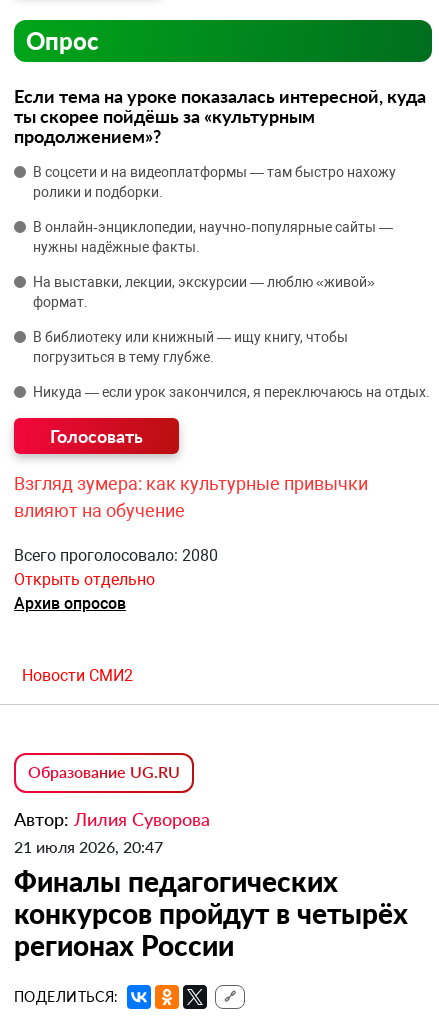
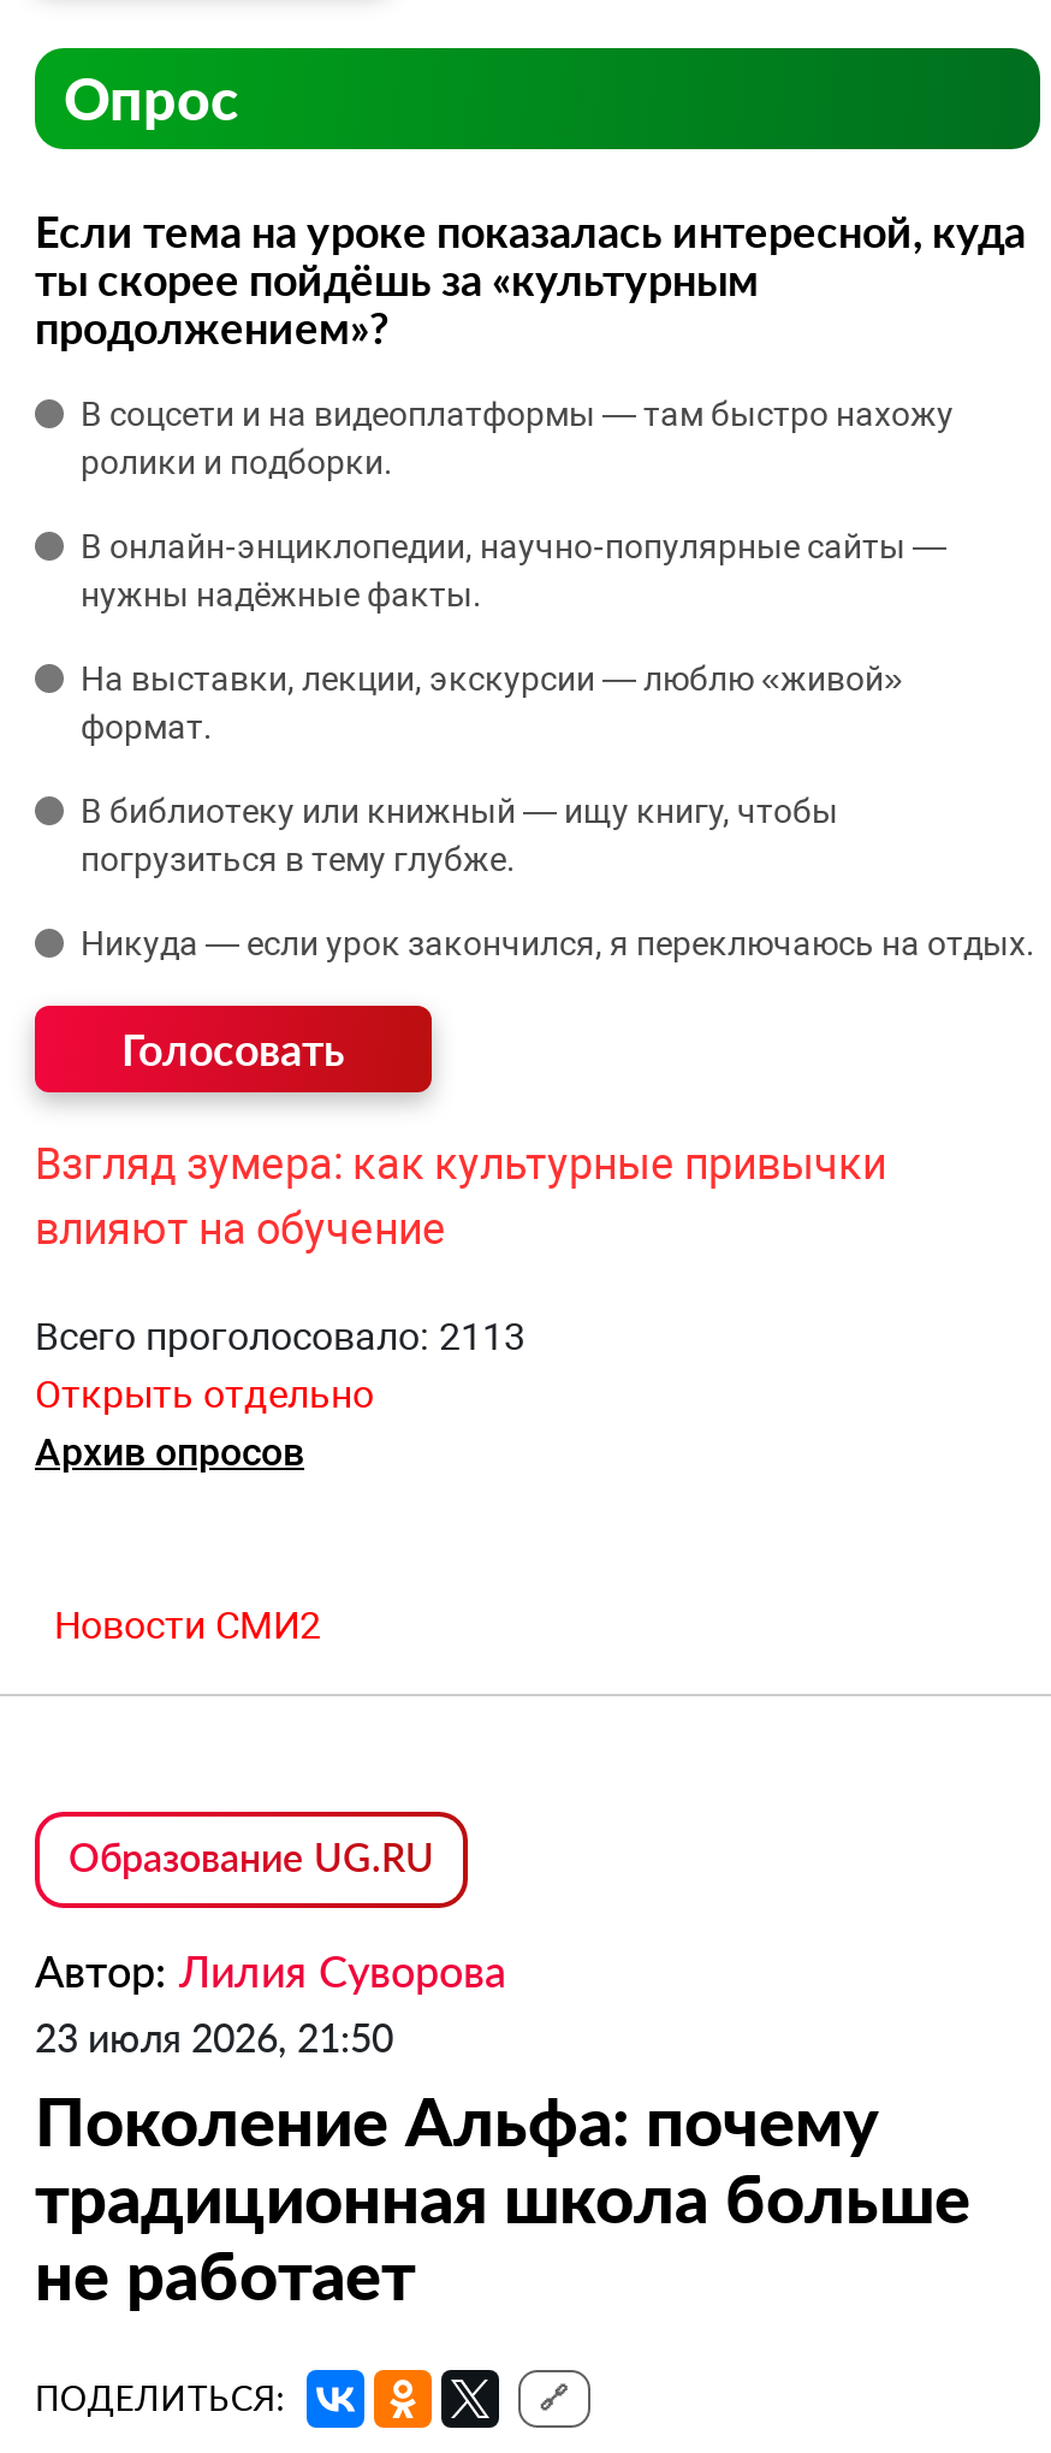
[14,546,218,565] Всего проголосовало: 2080 -> [35,1314,525,1360] Всего проголосовало: 2113
[14,837,408,962] 21 июля 2026, 20:47 | Финалы педагогических | конкурсов пройдут в четырёх | регионах России -> [35,2014,970,2315] 23 июля 2026, 21:50 | Поколение Альфа: почему | традиционная школа больше | не работает

